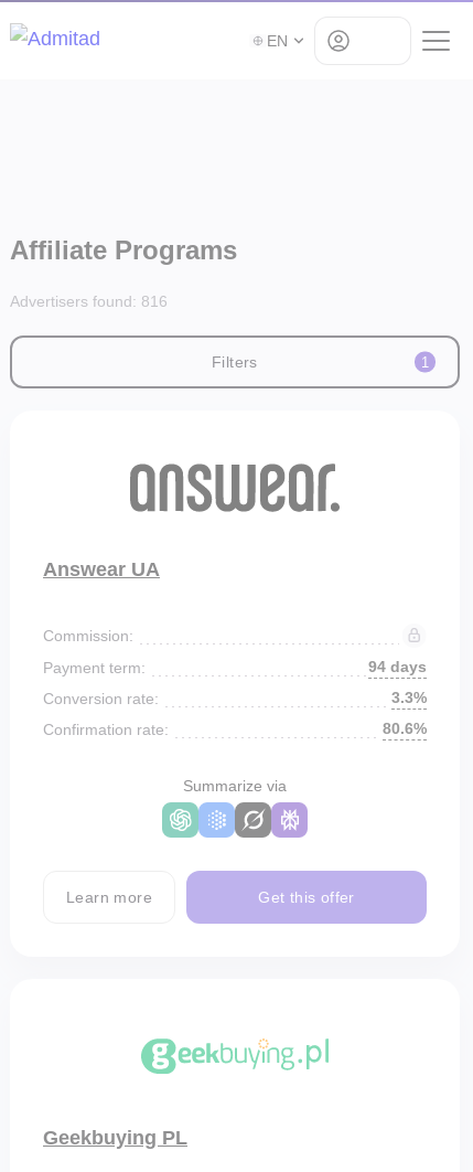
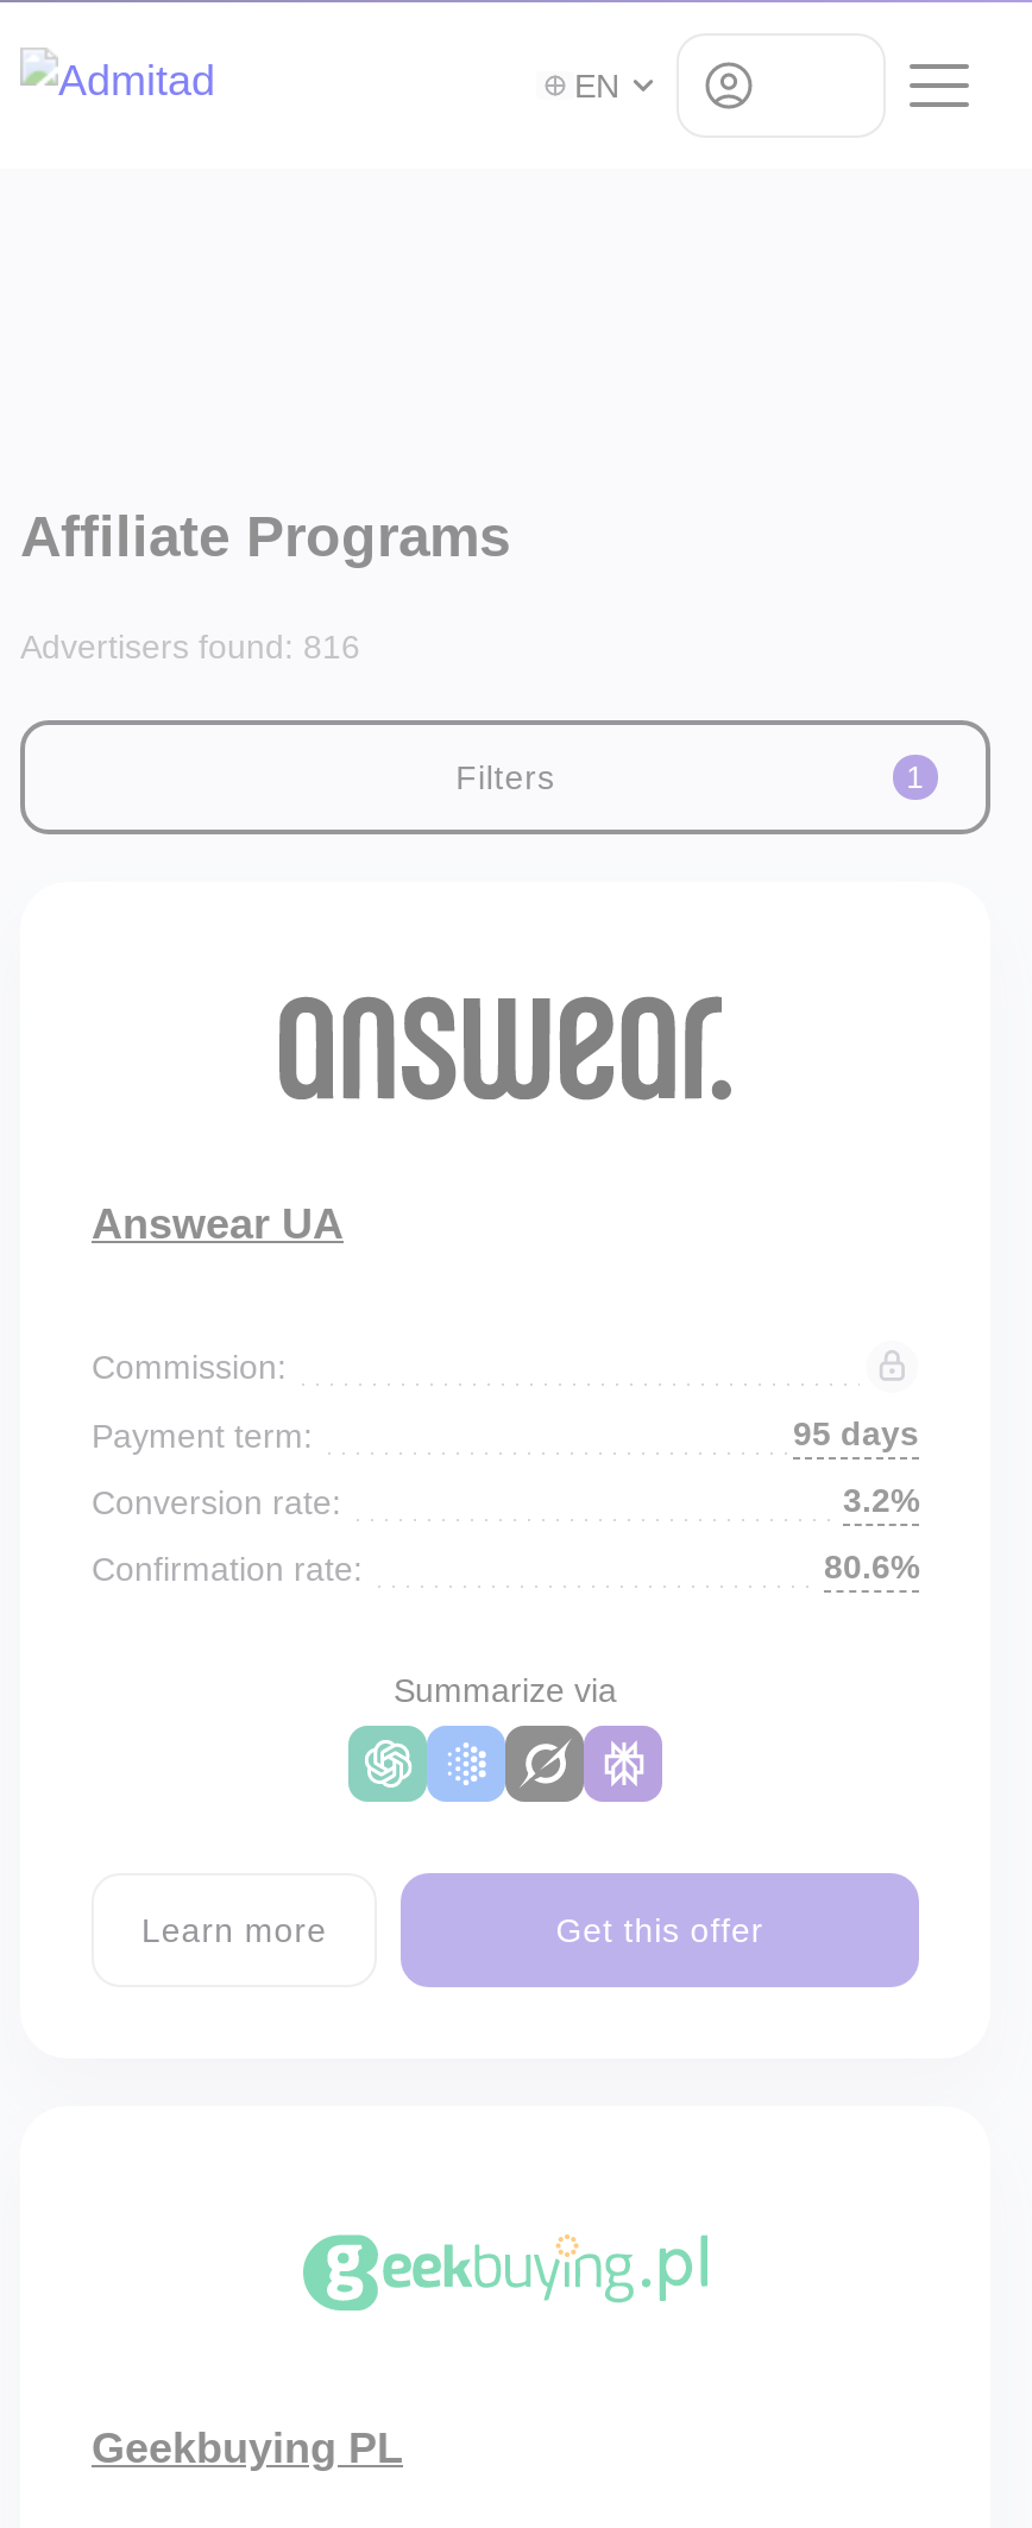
[368,658,427,675] 94 days -> [793,1414,919,1452] 95 days
[391,689,427,706] 3.3% -> [843,1481,919,1519] 3.2%

